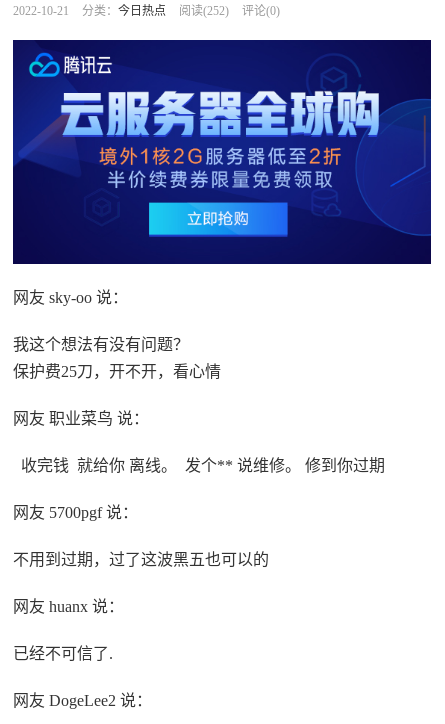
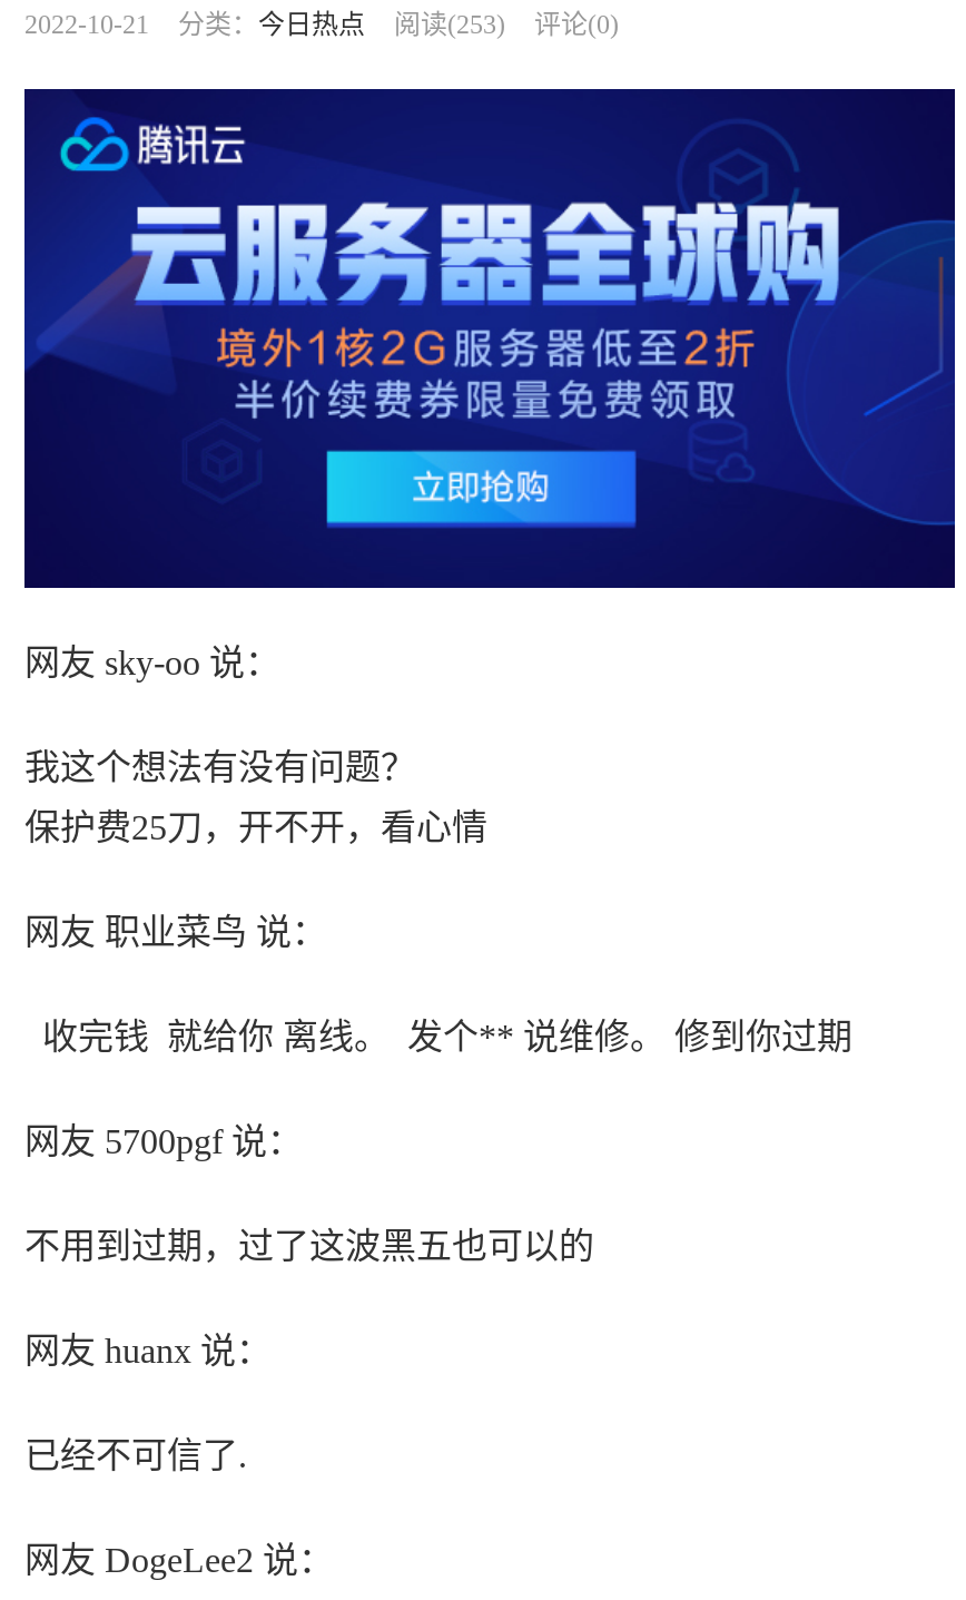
[13,4,280,18] 2022-10-21 分类：今日热点 阅读(252) 评论(0) -> [24,9,619,40] 2022-10-21 分类：今日热点 阅读(253) 评论(0)

